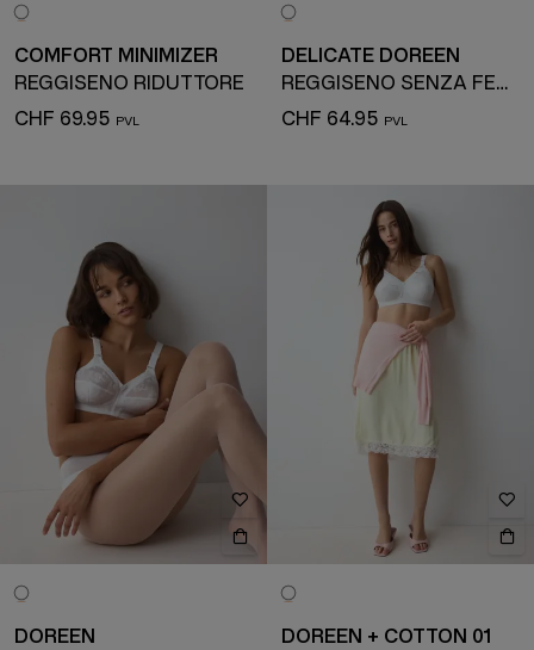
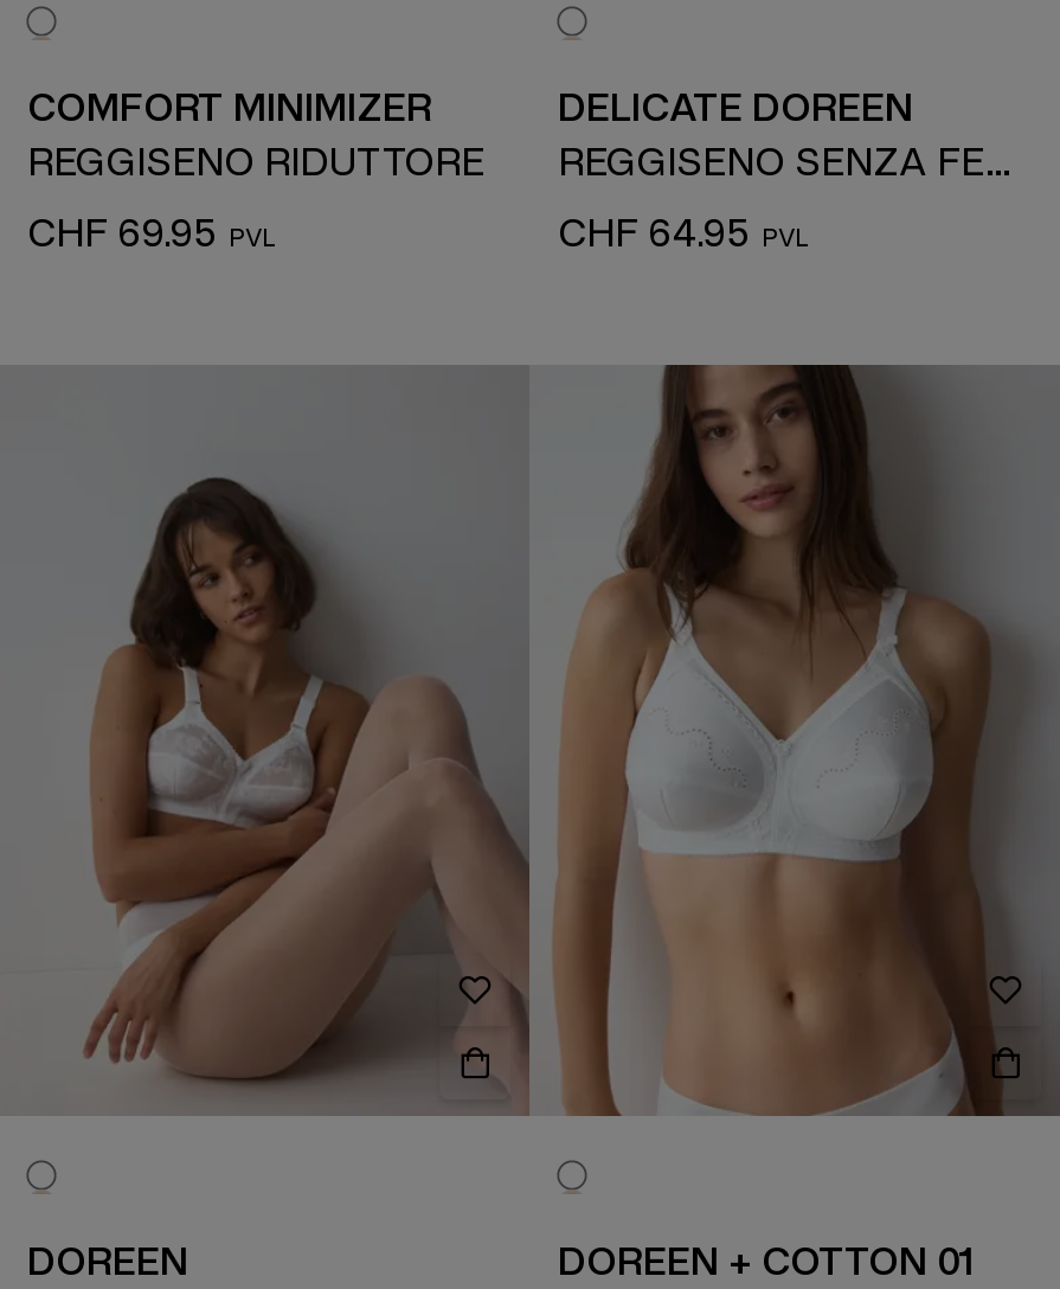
[279,185,530,562] [image] -> [551,363,1053,1116] [image]

